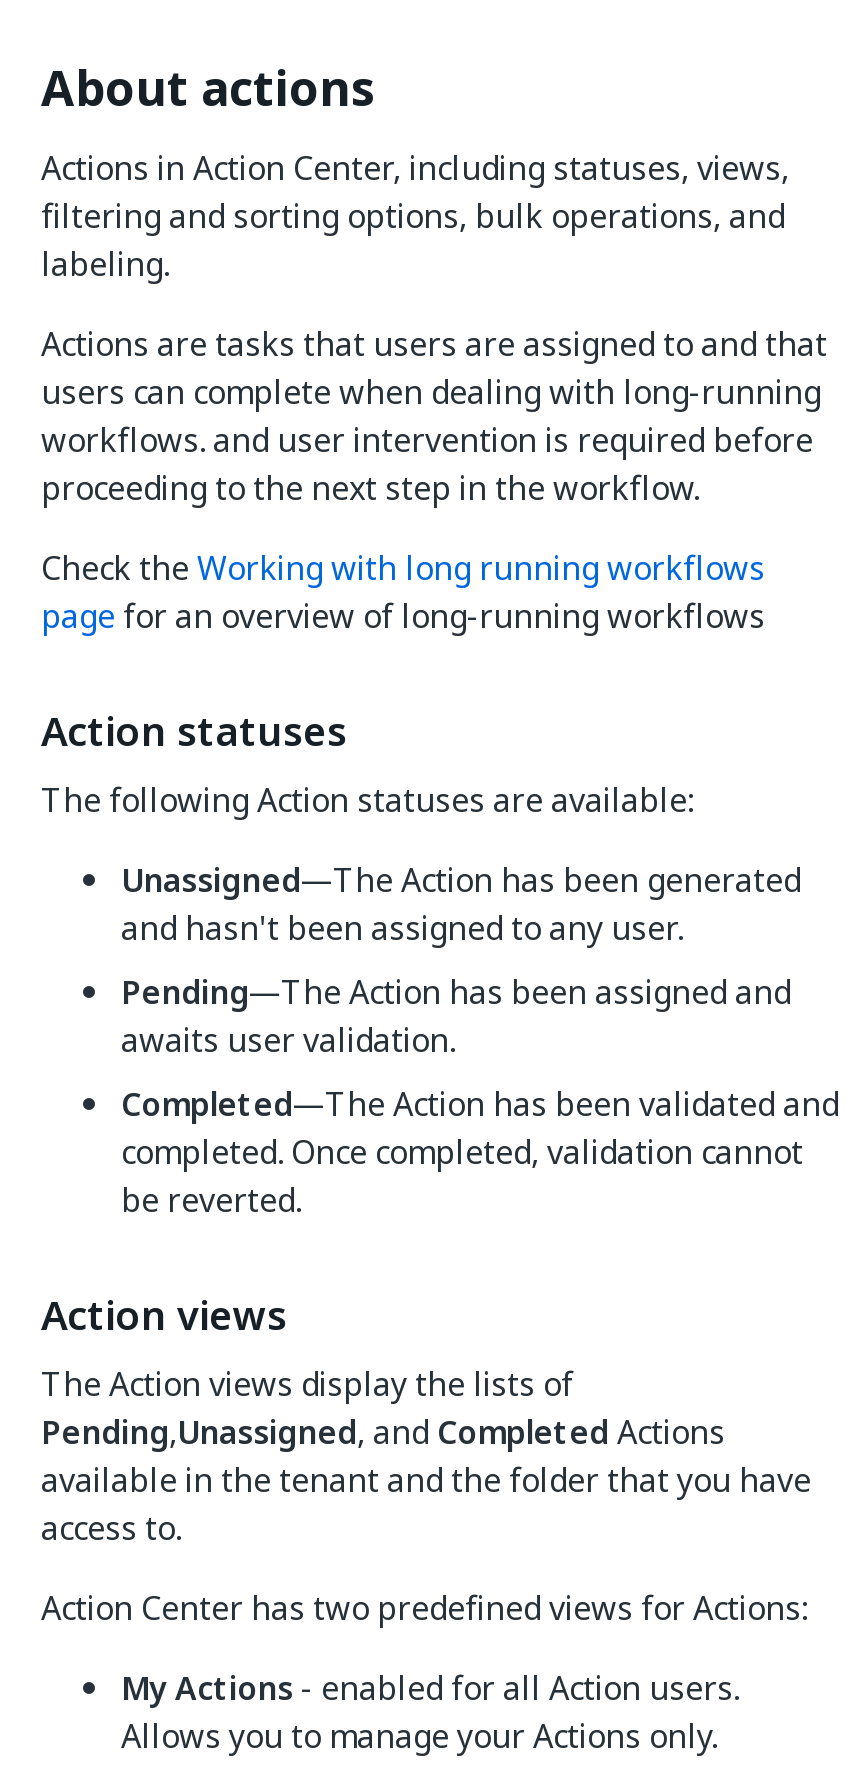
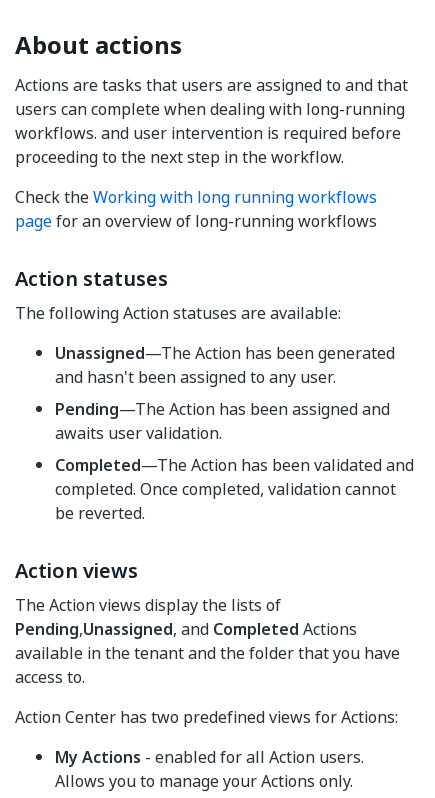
[41,144,789,288] Actions in Action Center, including statuses, views, | filtering and sorting options, bulk operations, and | labeling. -> none

